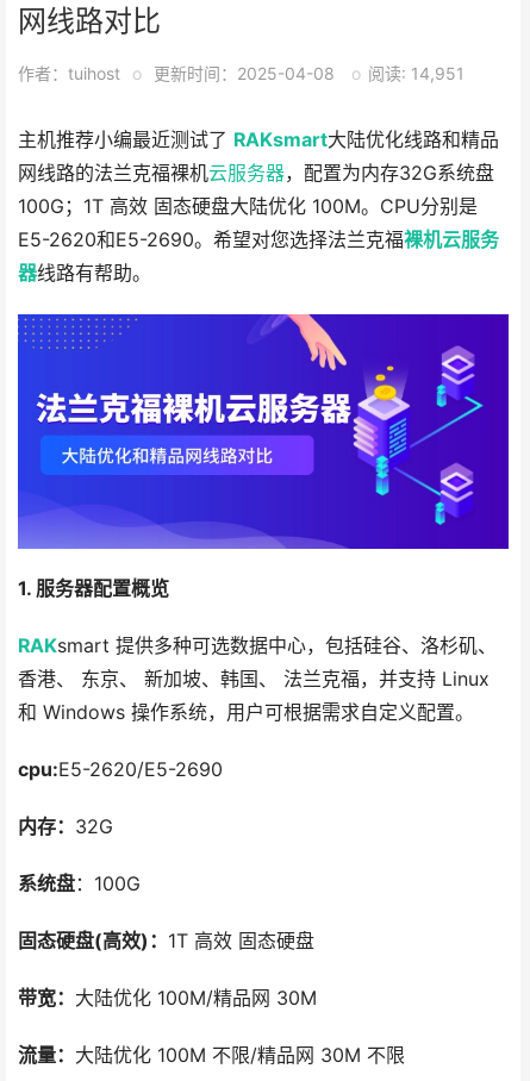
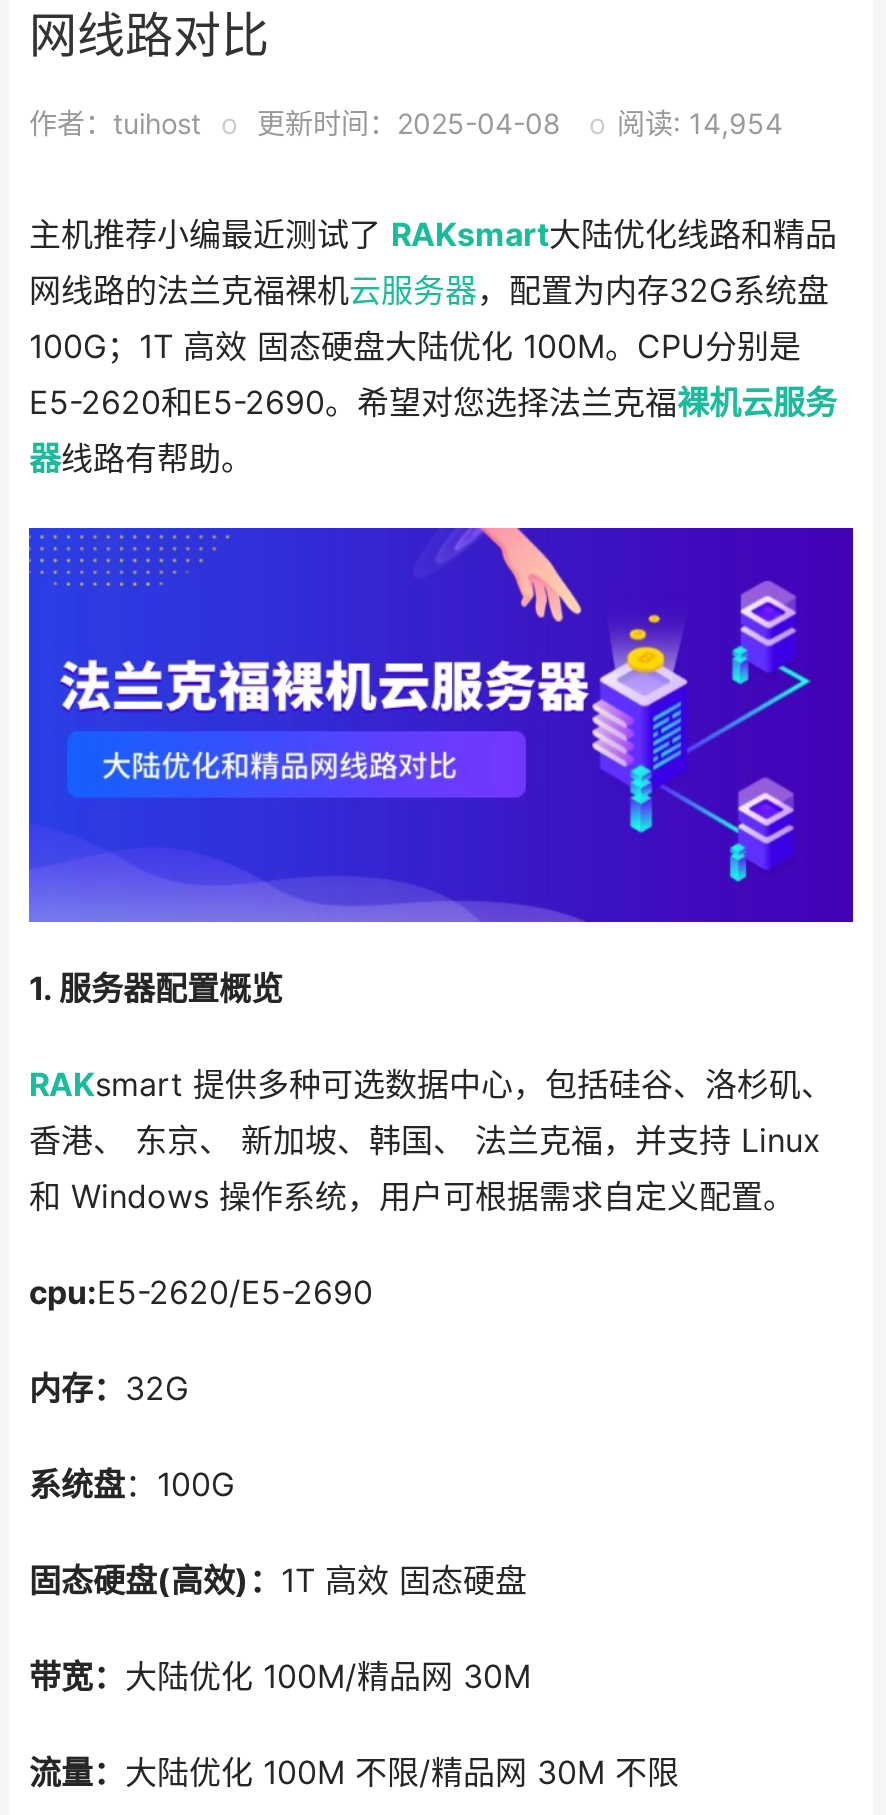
[18,63,464,83] 作者：tuihost o 更新时间：2025-04-08 o 阅读: 14,951 -> [29,106,783,140] 作者：tuihost o 更新时间：2025-04-08 o 阅读: 14,954

